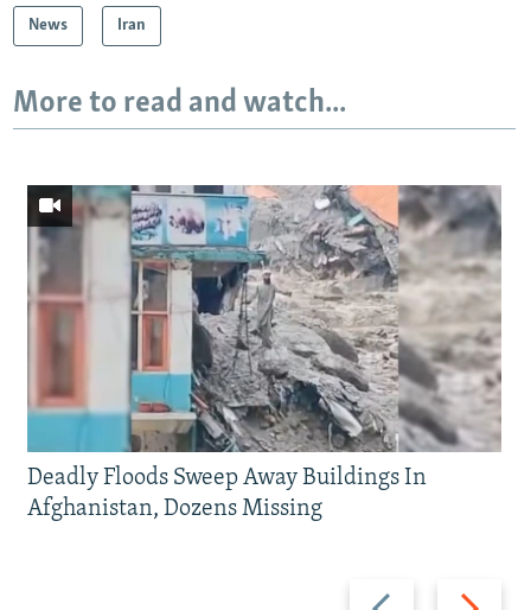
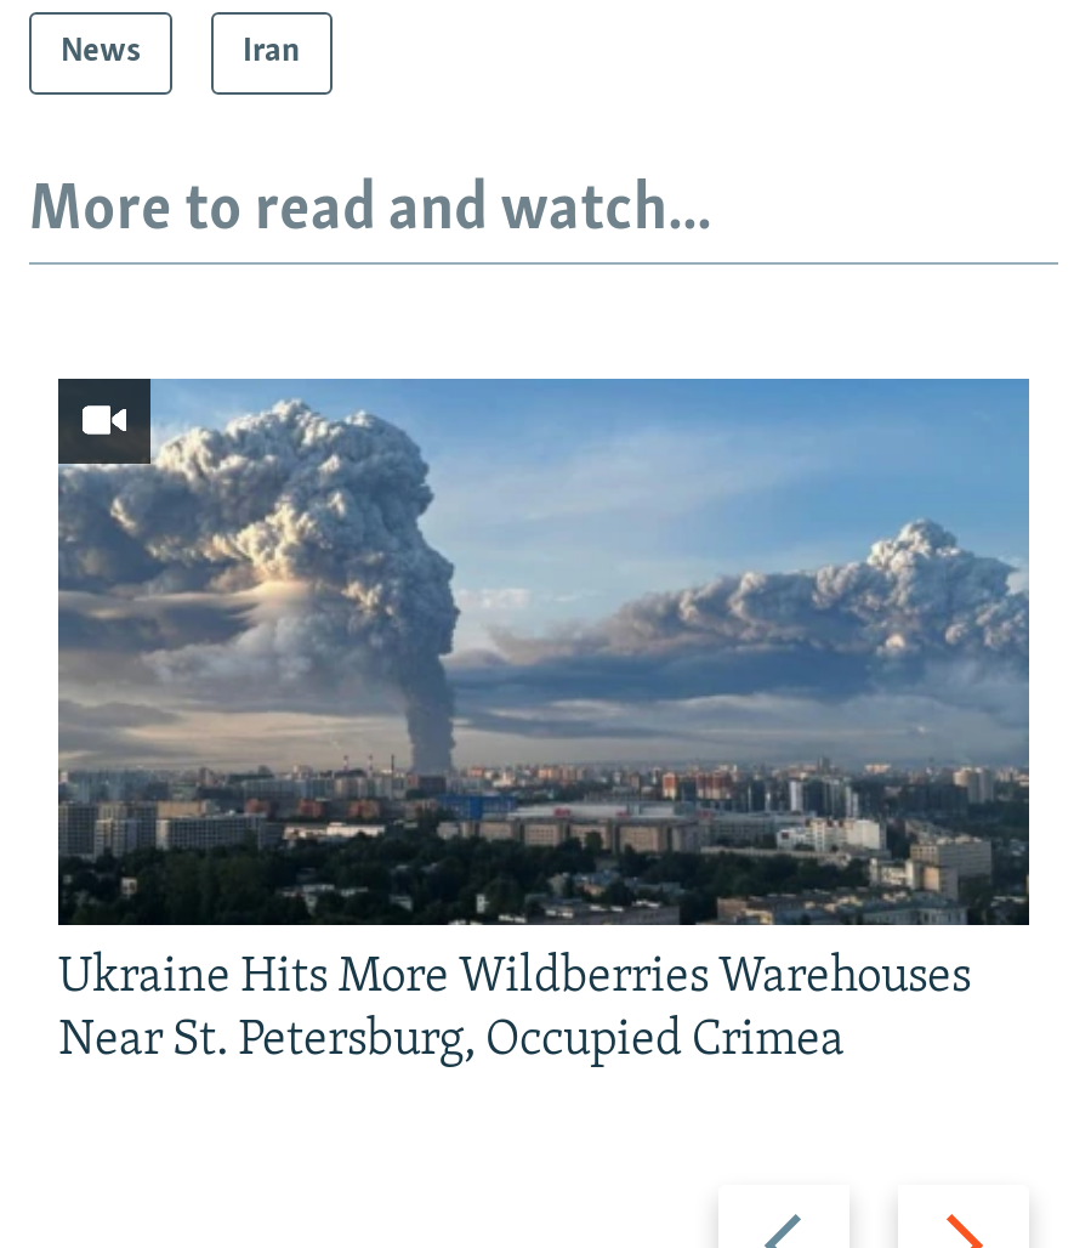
[26,184,503,521] [image] | Deadly Floods Sweep Away Buildings In | Afghanistan, Dozens Missing -> [56,376,1032,1067] [image] | Ukraine Hits More Wildberries Warehouses | Near St. Petersburg, Occupied Crimea

